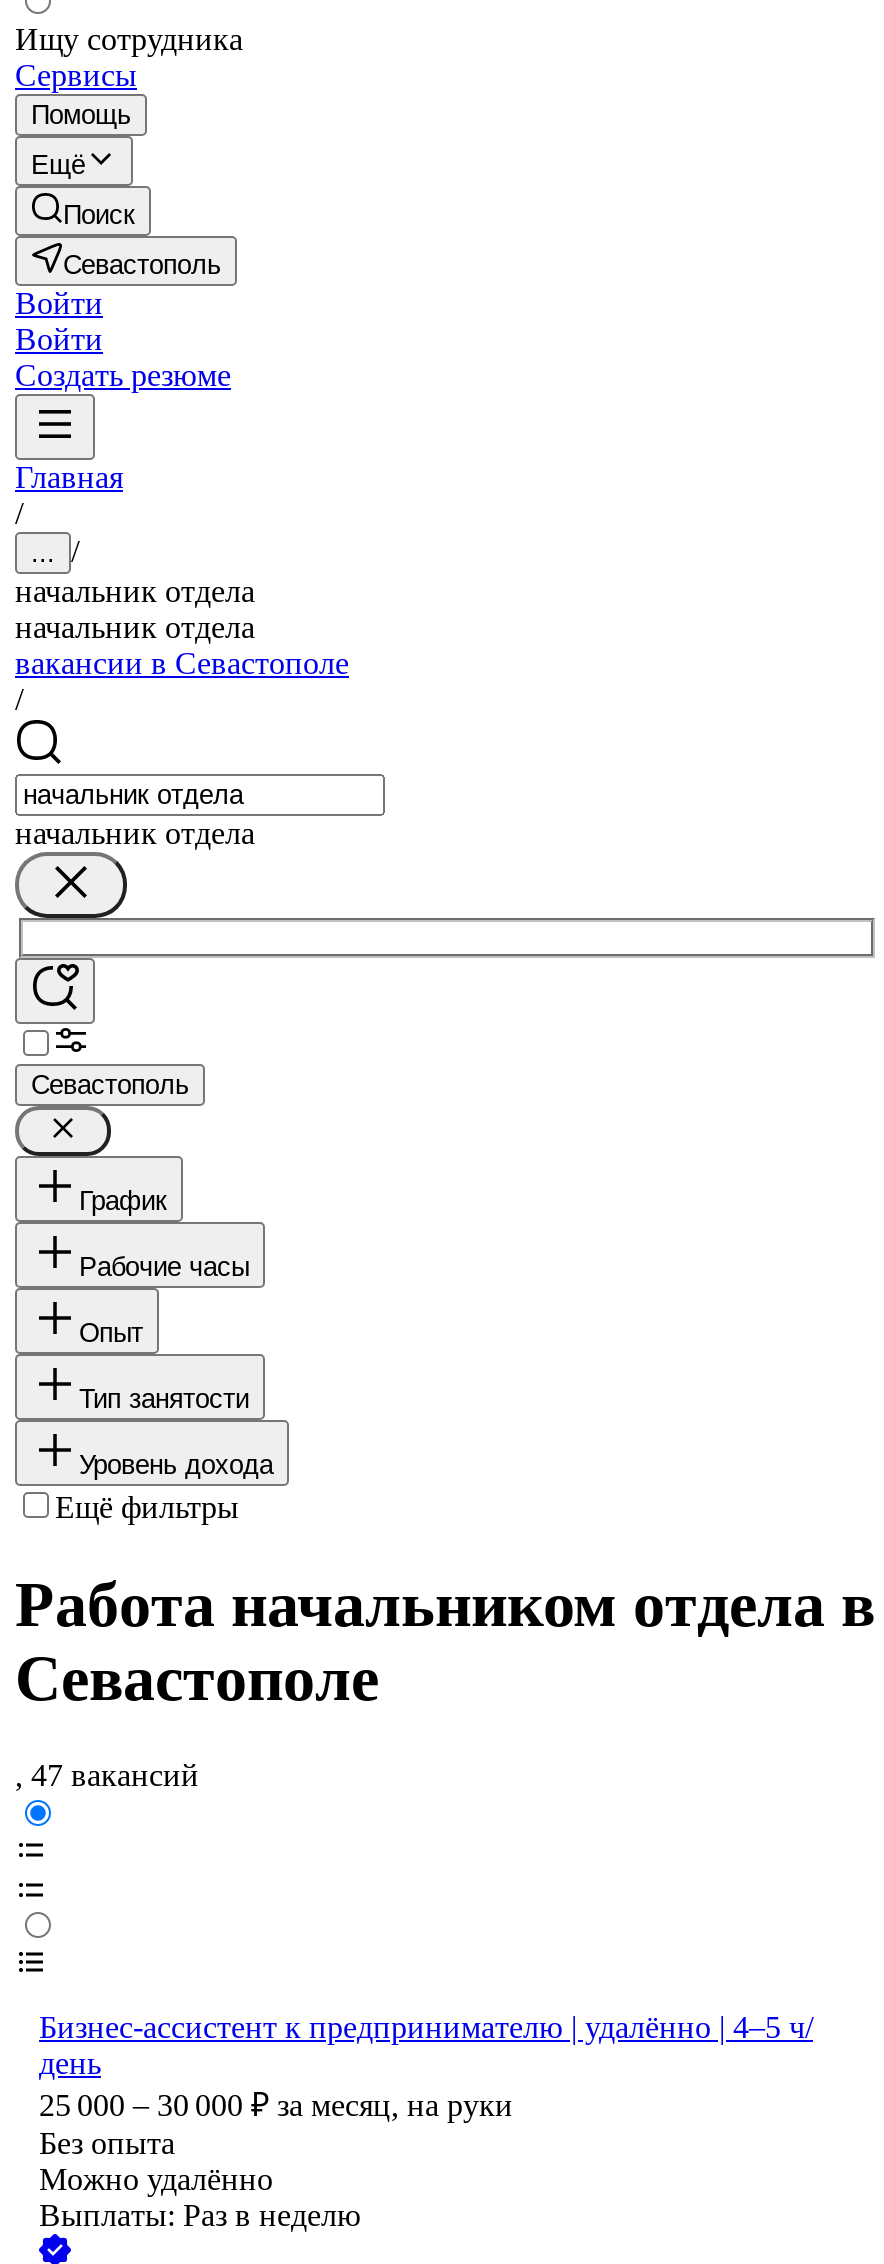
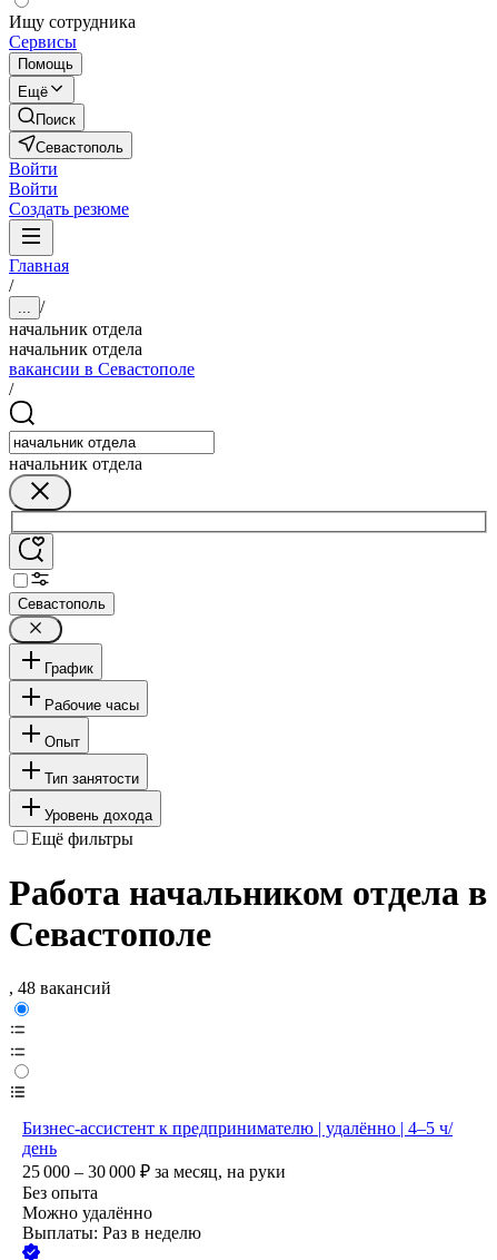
[15,1759,199,1793] , 47 вакансий -> [9,979,111,998] , 48 вакансий

